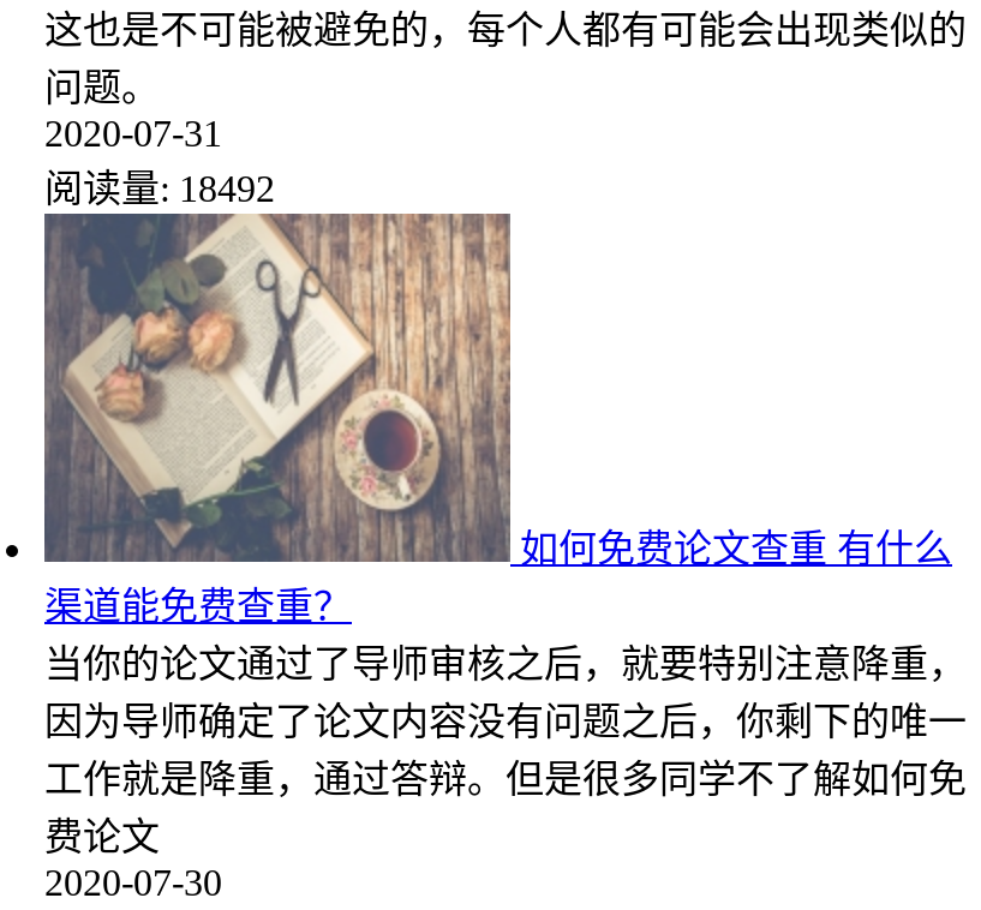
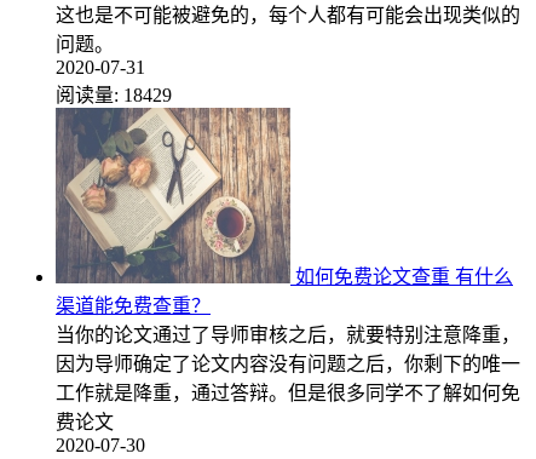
[44,168,275,208] 阅读量: 18492 -> [56,85,172,105] 阅读量: 18429

